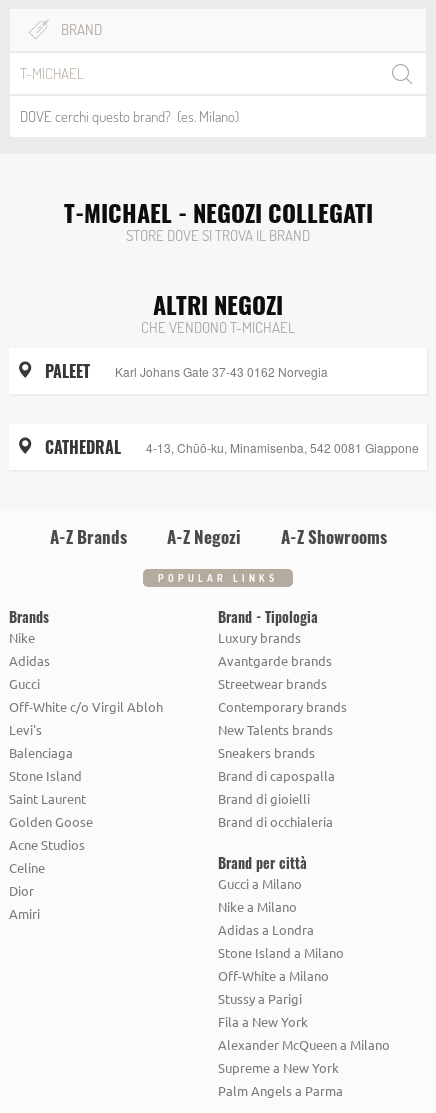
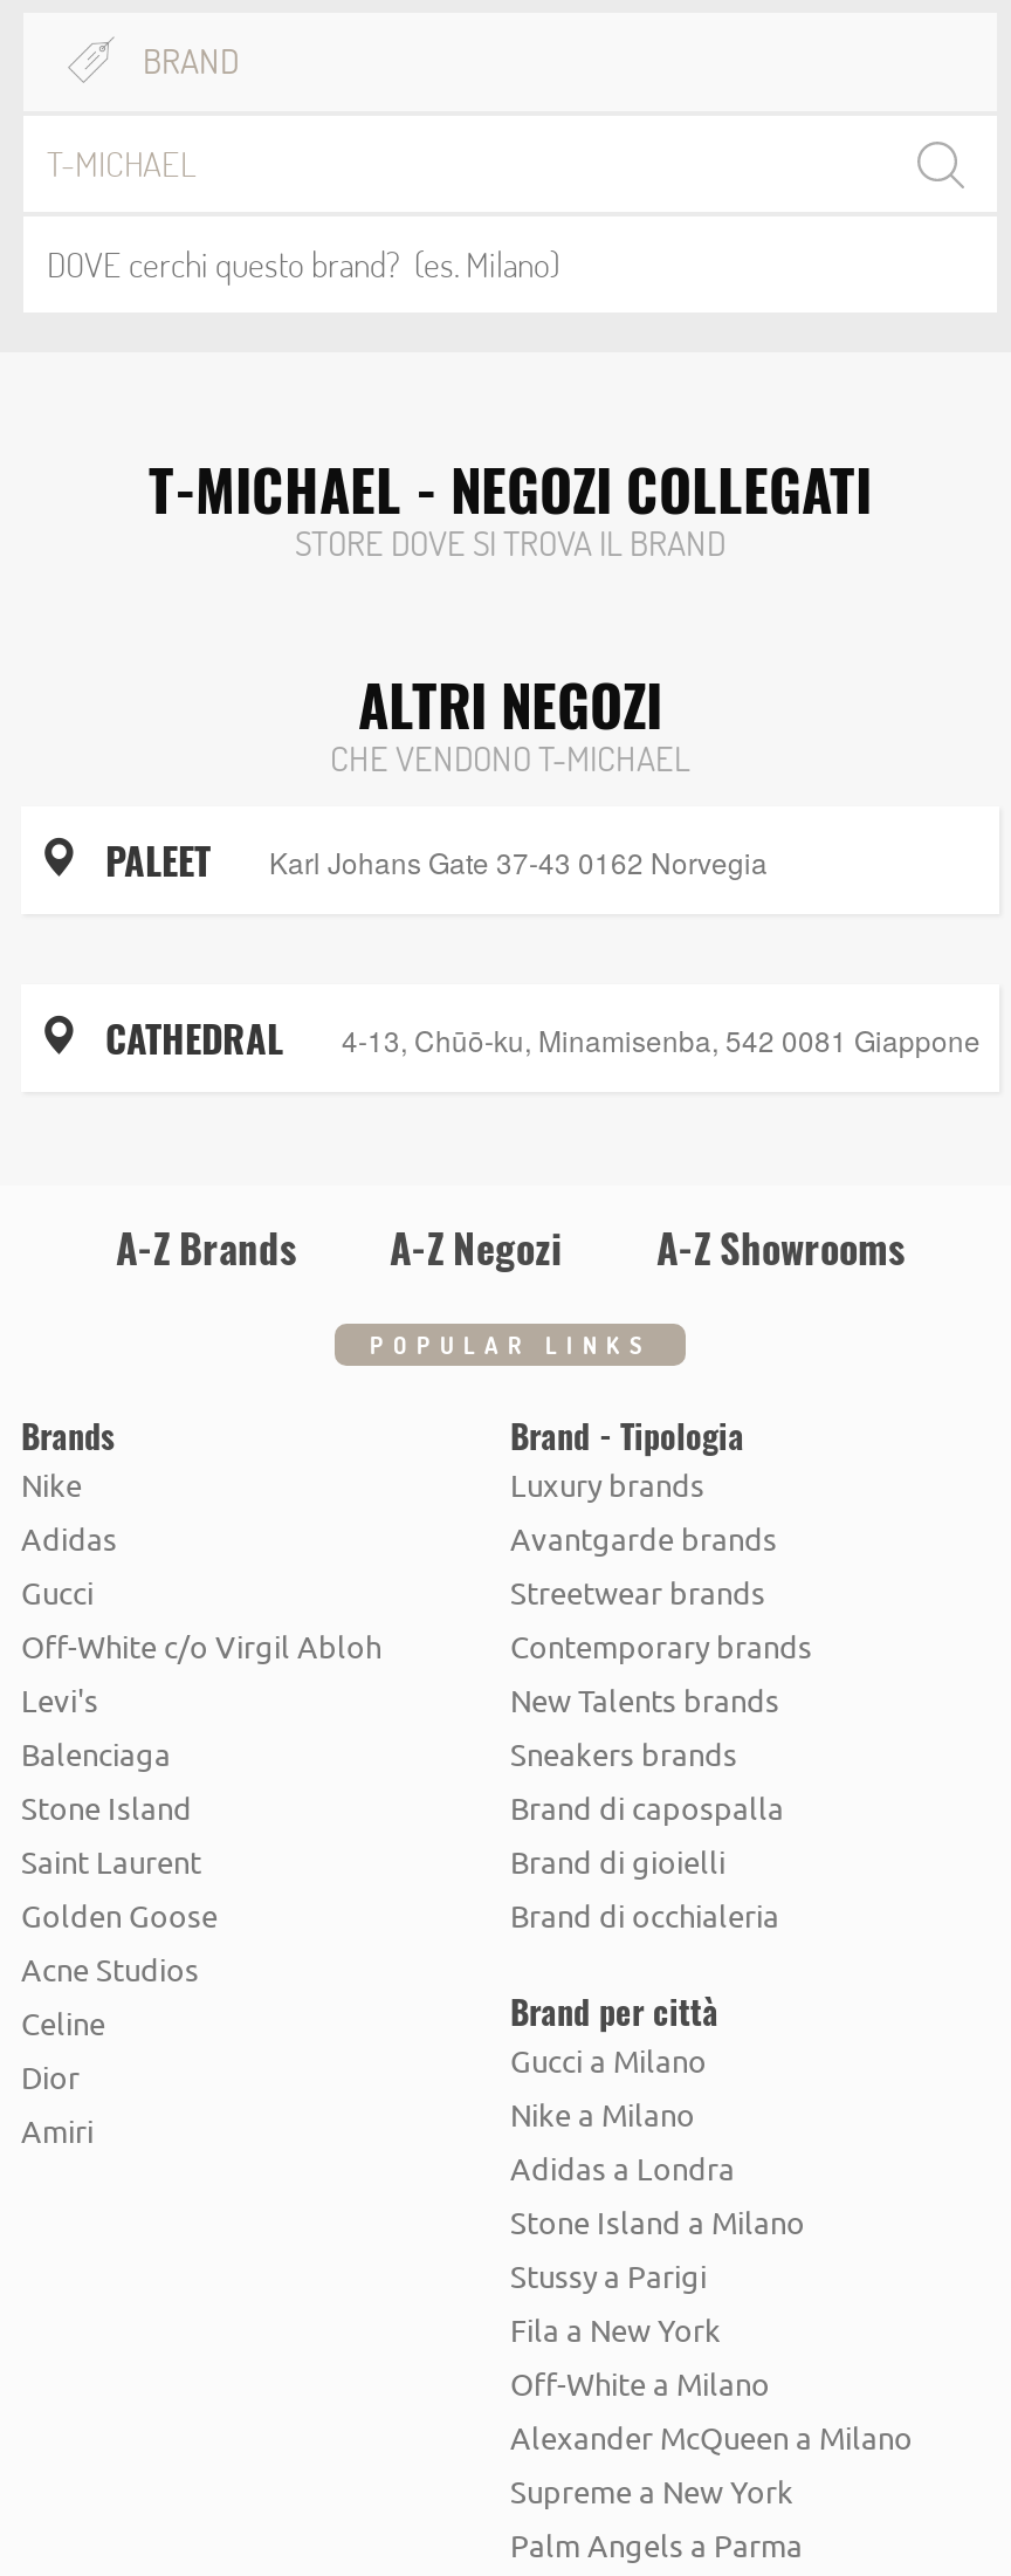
moved [218,967,329,984] -> [510,2363,770,2403]: Off-White a Milano
moved [218,990,308,1030] -> [510,2255,721,2349]: Stussy a Parigi | Fila a New York

